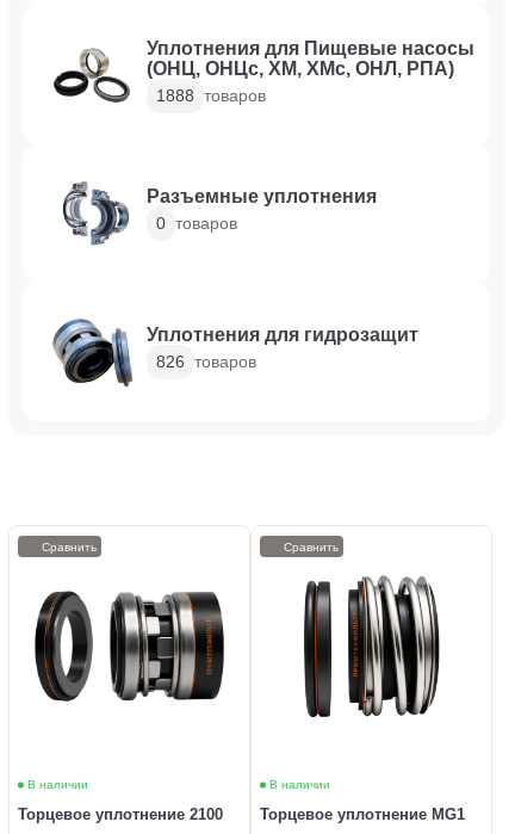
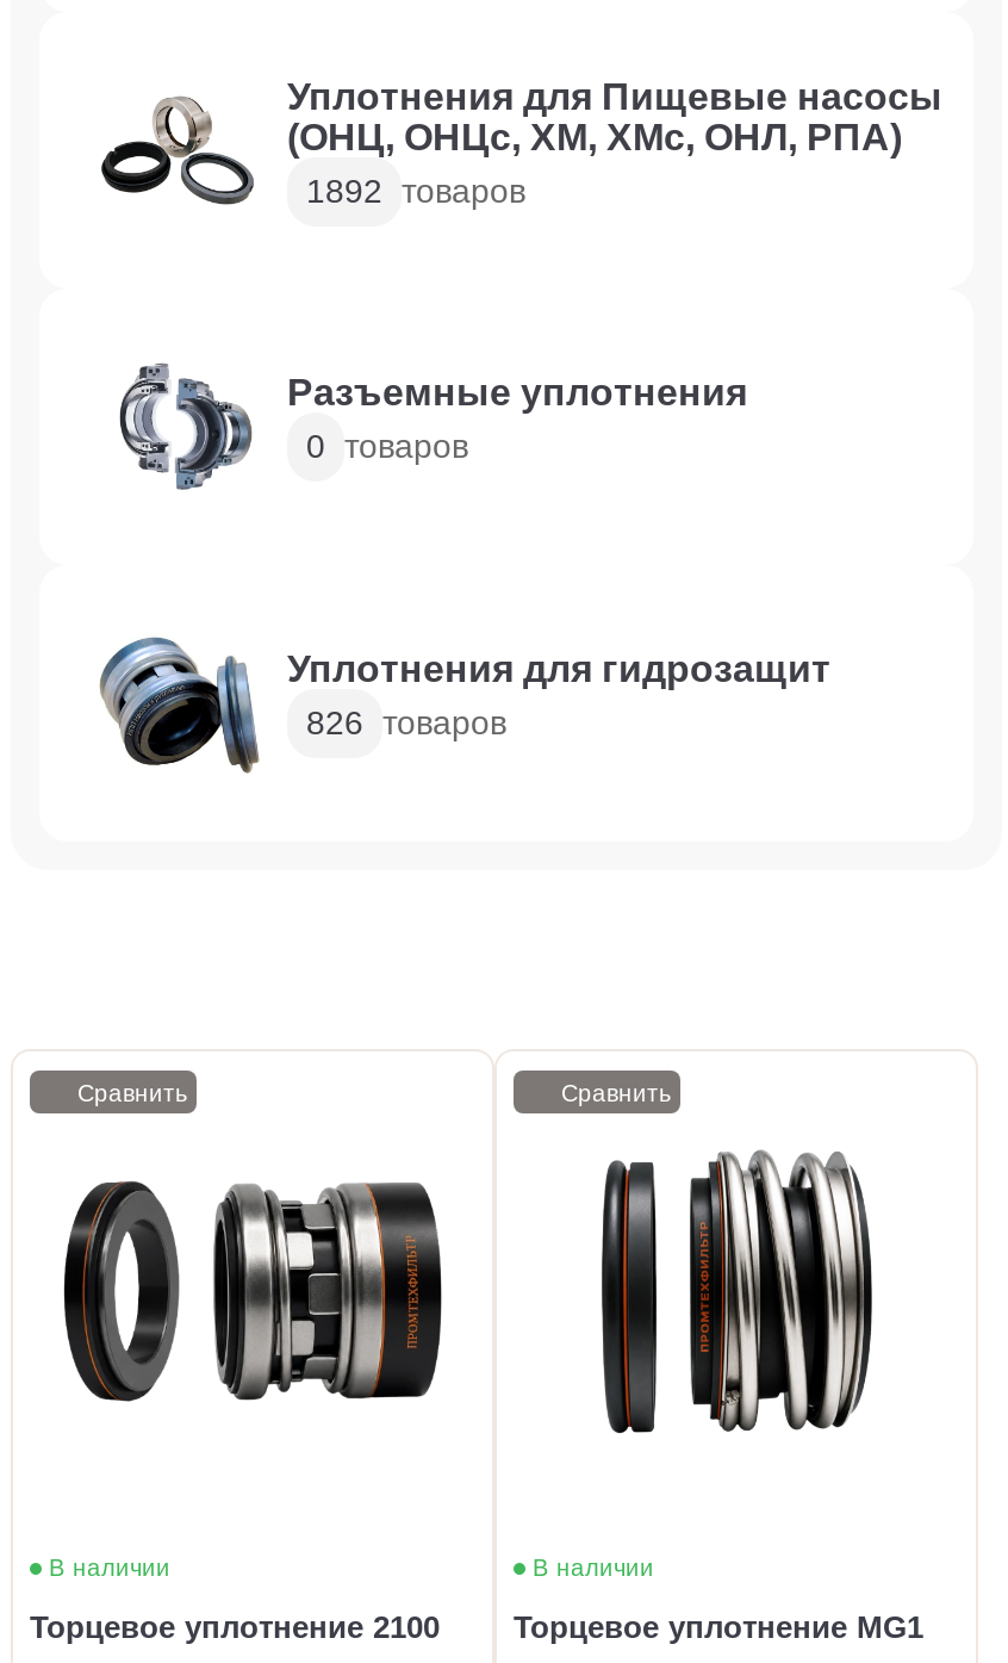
[156,85,266,104] 1888 товаров -> [306,170,525,209] 1892 товаров

